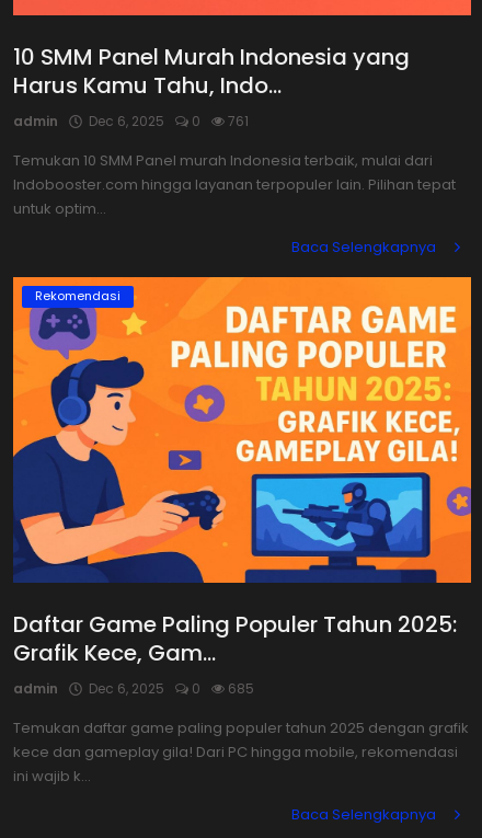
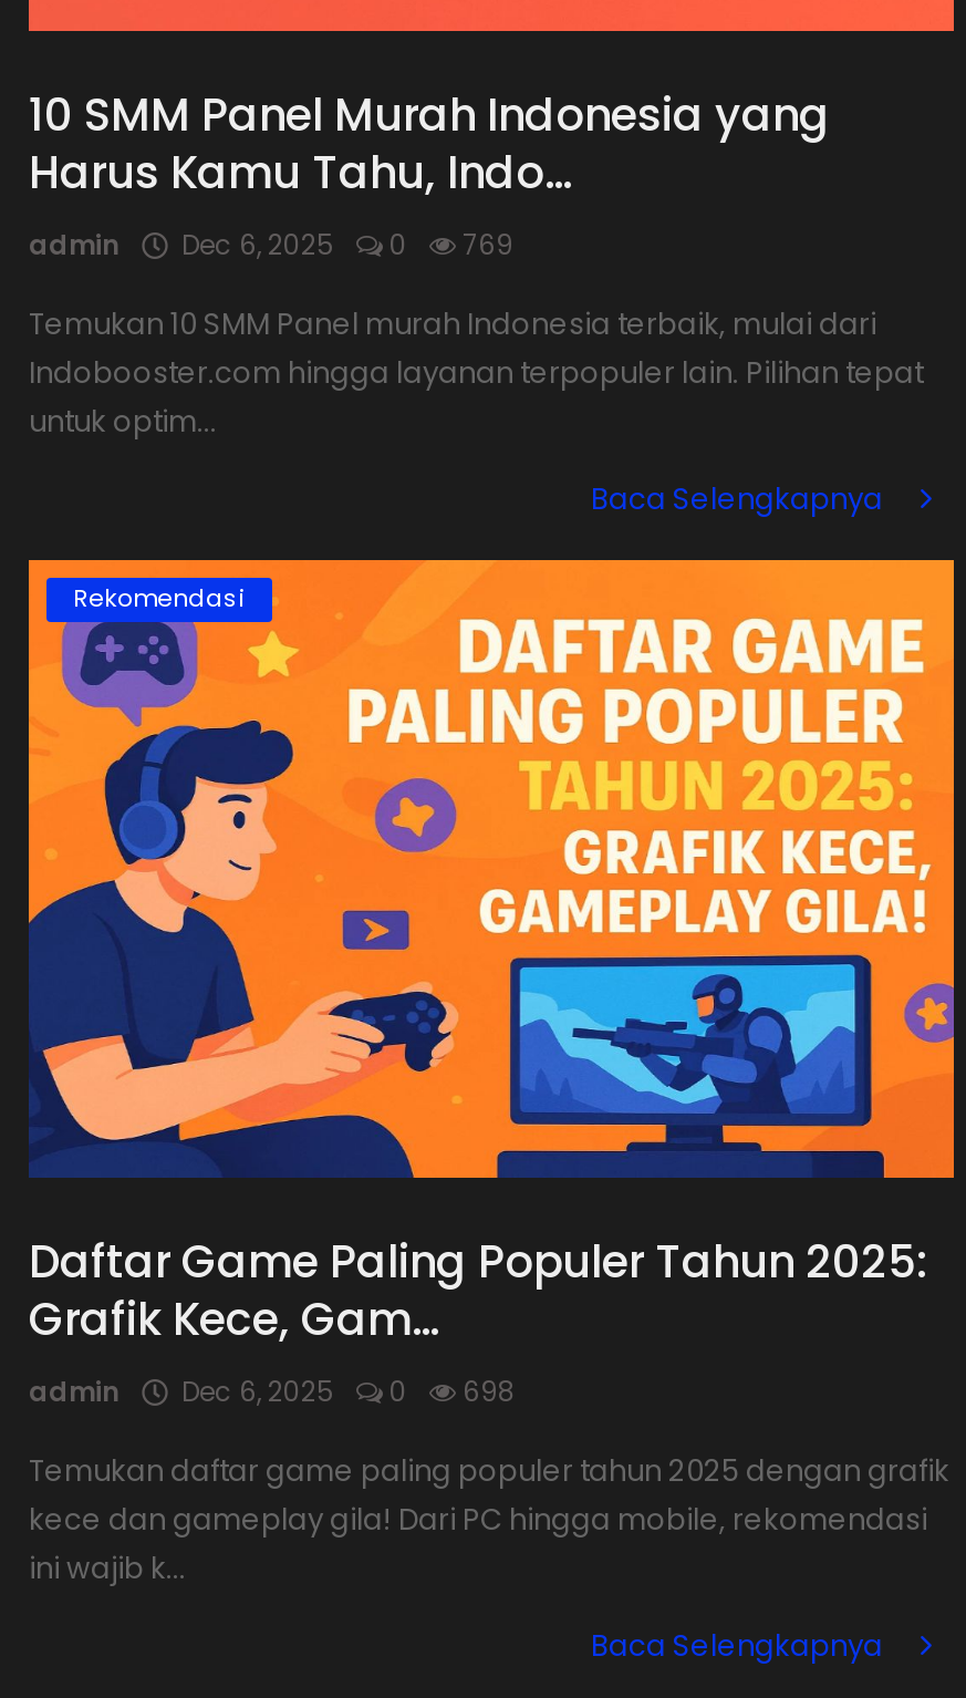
[13,111,249,130] admin Dec 6, 2025 0 761 -> [29,225,513,263] admin Dec 6, 2025 0 769
[13,679,254,697] admin Dec 6, 2025 0 685 -> [29,1372,516,1410] admin Dec 6, 2025 0 698

